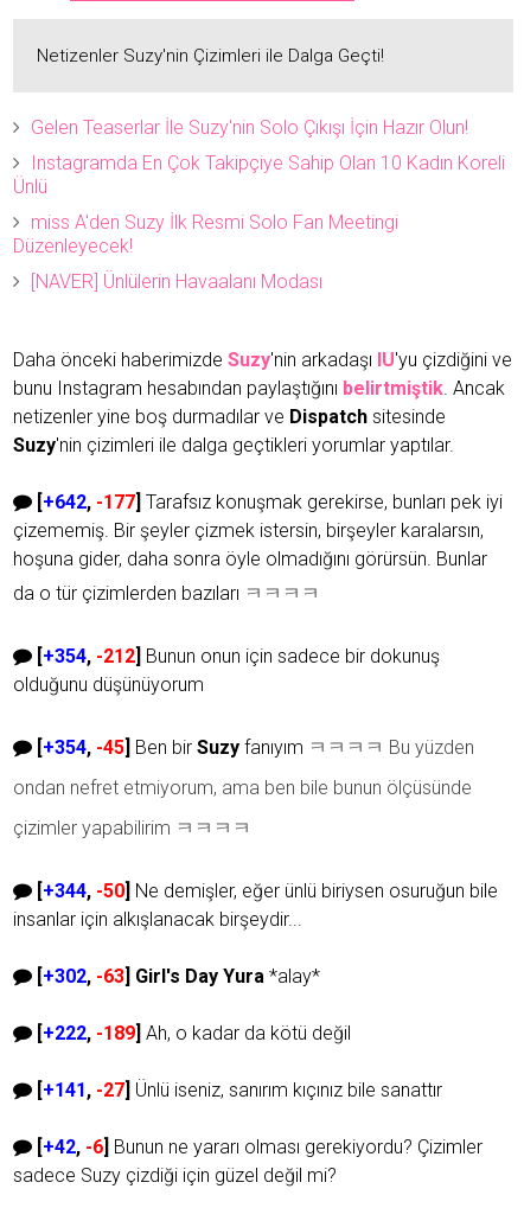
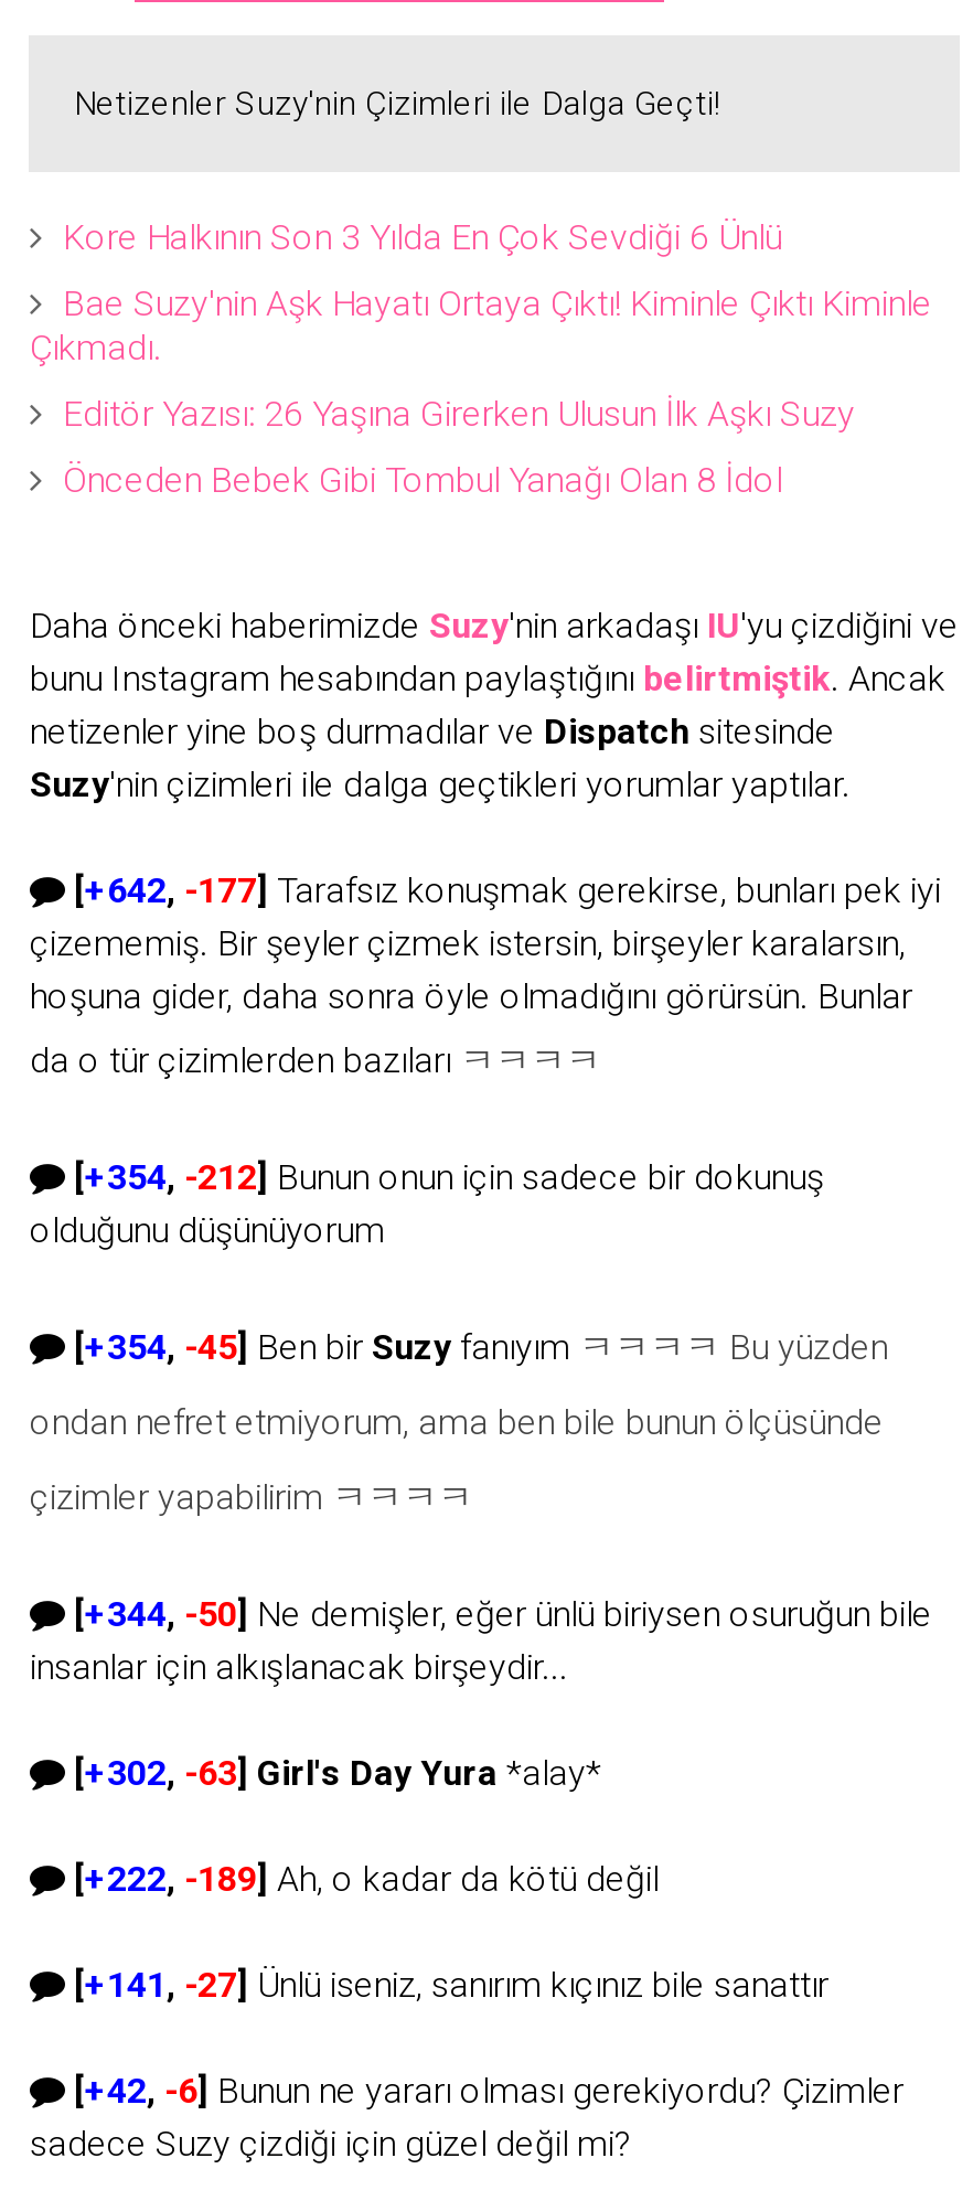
[31,116,469,139] Gelen Teaserlar İle Suzy'nin Solo Çıkışı İçin Hazır Olun! -> [63,216,782,258] Kore Halkının Son 3 Yılda En Çok Sevdiği 6 Ünlü
[14,152,506,198] Instagramda En Çok Takipçiye Sahip Olan 10 Kadın Koreli | Ünlü -> [30,283,932,369] Bae Suzy'nin Aşk Hayatı Ortaya Çıktı! Kiminle Çıktı Kiminle | Çıkmadı.
[14,211,399,257] miss A'den Suzy İlk Resmi Solo Fan Meetingi | Düzenleyecek! -> [63,393,855,435] Editör Yazısı: 26 Yaşına Girerken Ulusun İlk Aşkı Suzy
[31,270,323,293] [NAVER] Ünlülerin Havaalanı Modası -> [63,459,782,501] Önceden Bebek Gibi Tombul Yanağı Olan 8 İdol

